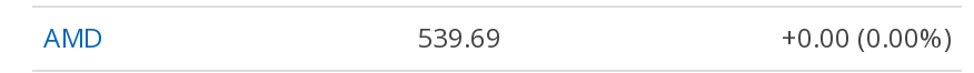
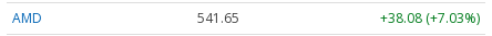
[417,18,501,56] 539.69 -> [197,9,239,28] 541.65
[782,18,951,56] +0.00 (0.00%) -> [380,9,480,28] +38.08 (+7.03%)

